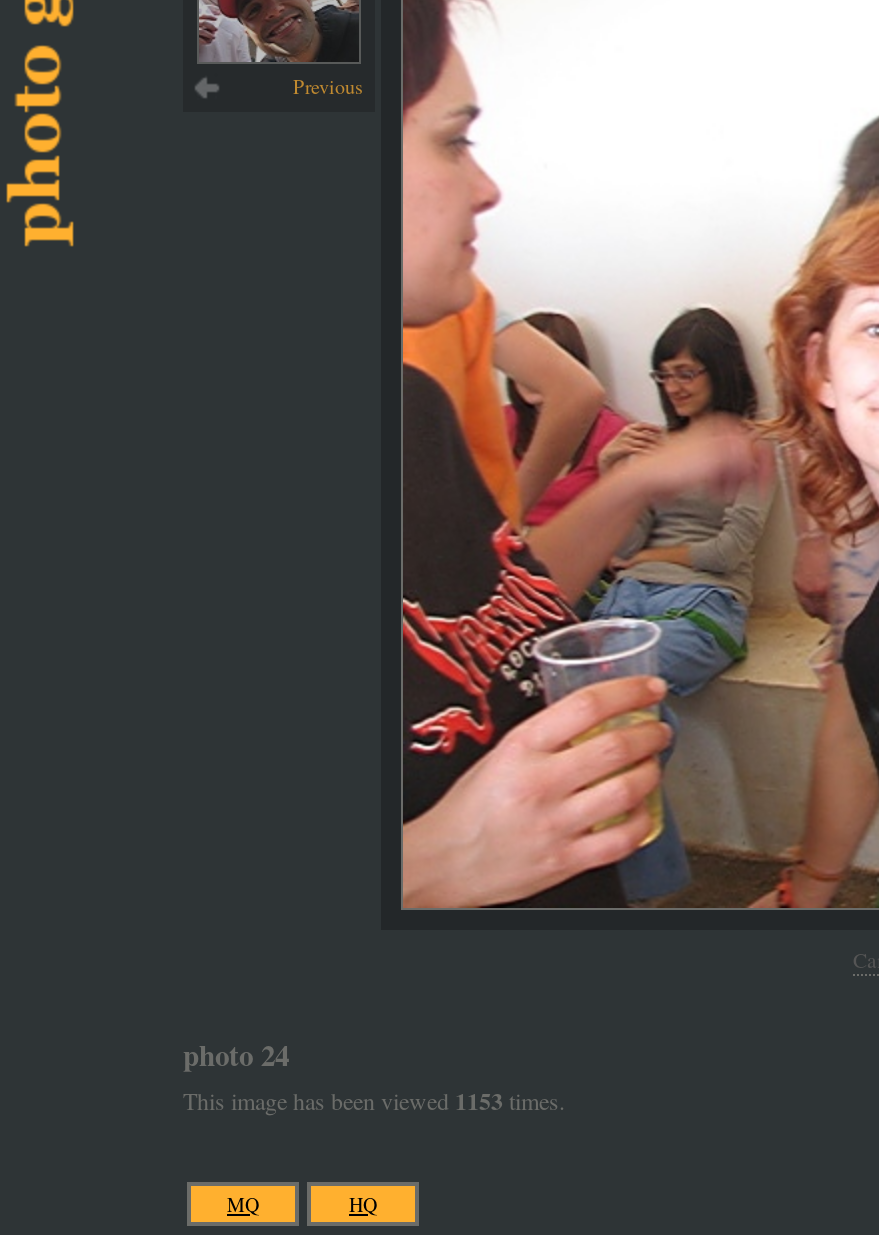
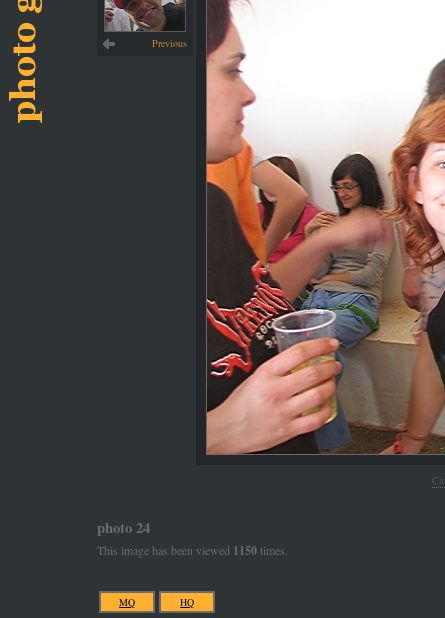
[183,1084,565,1118] This image has been viewed 1153 times. -> [97,542,288,559] This image has been viewed 1150 times.

